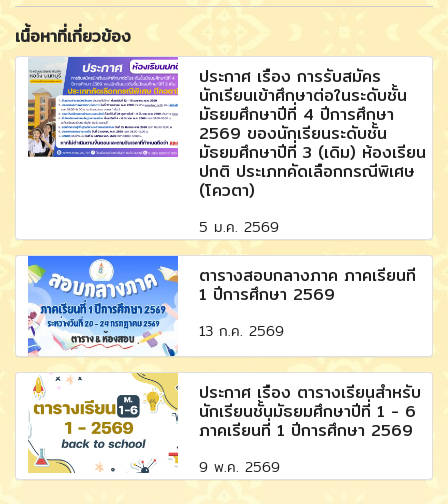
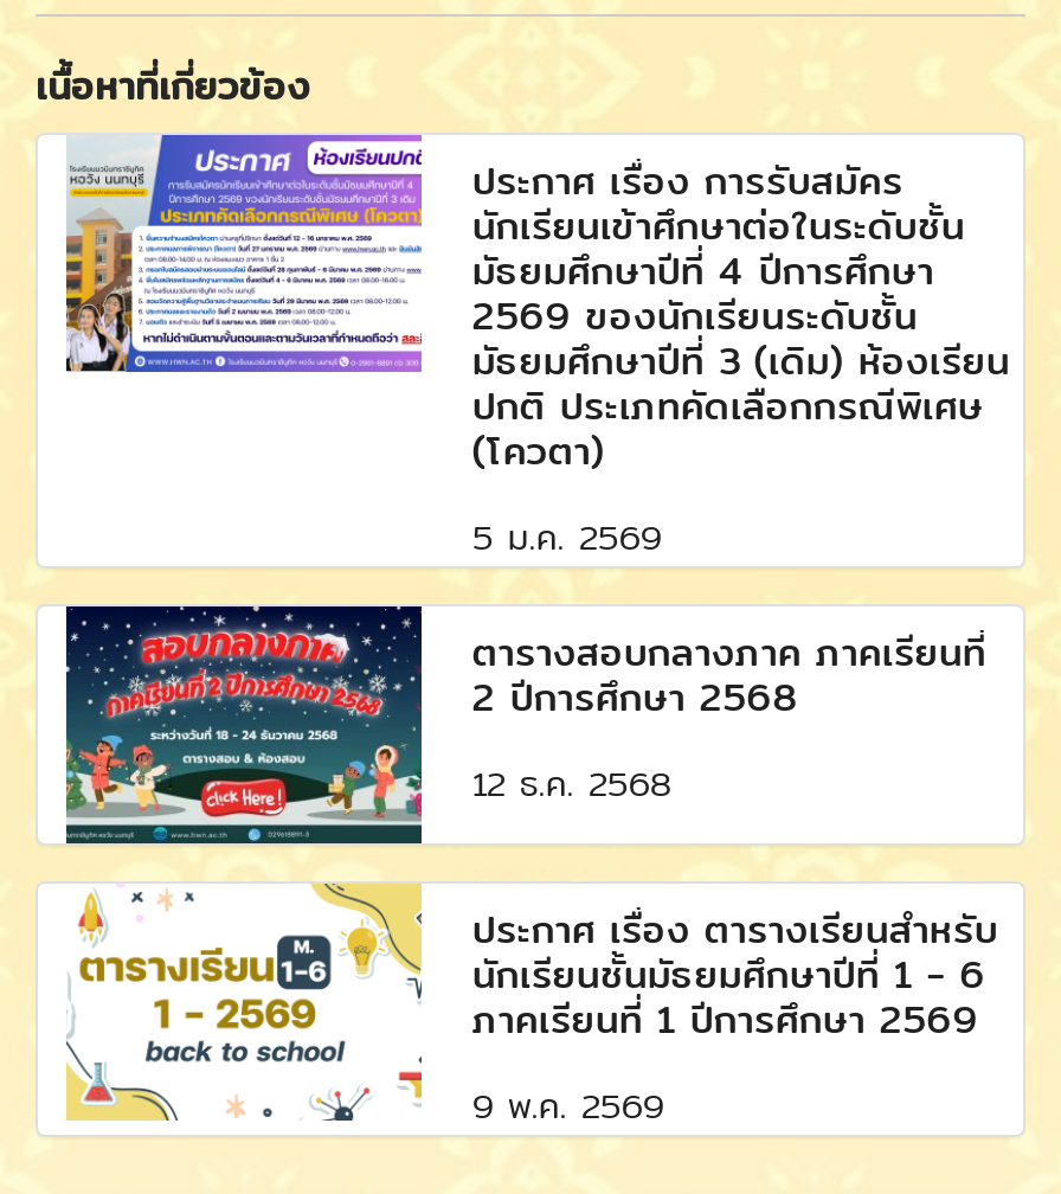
[27,255,335,357] [image] | 1 ปีการศึกษา 2569 -> [64,604,799,846] [image] | 2 ปีการศึกษา 2568
[199,319,284,342] 13 ก.ค. 2569 -> [472,755,671,810] 12 ธ.ค. 2568

